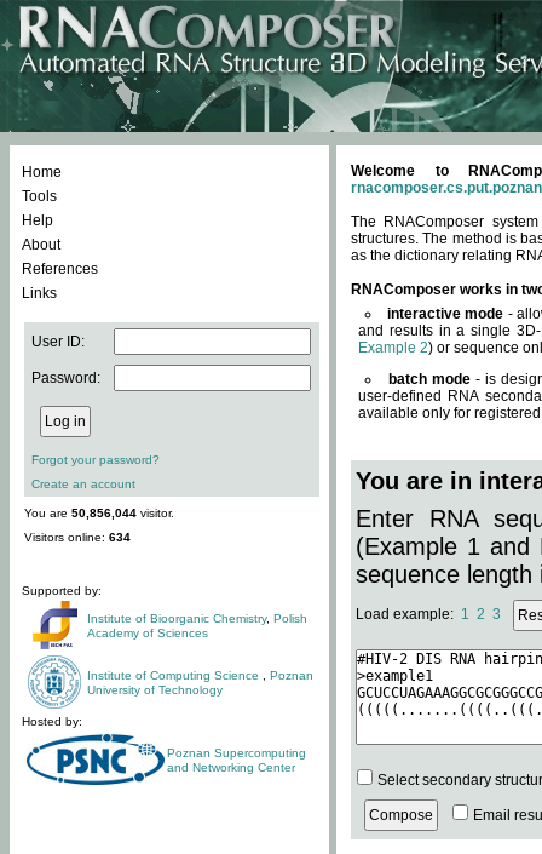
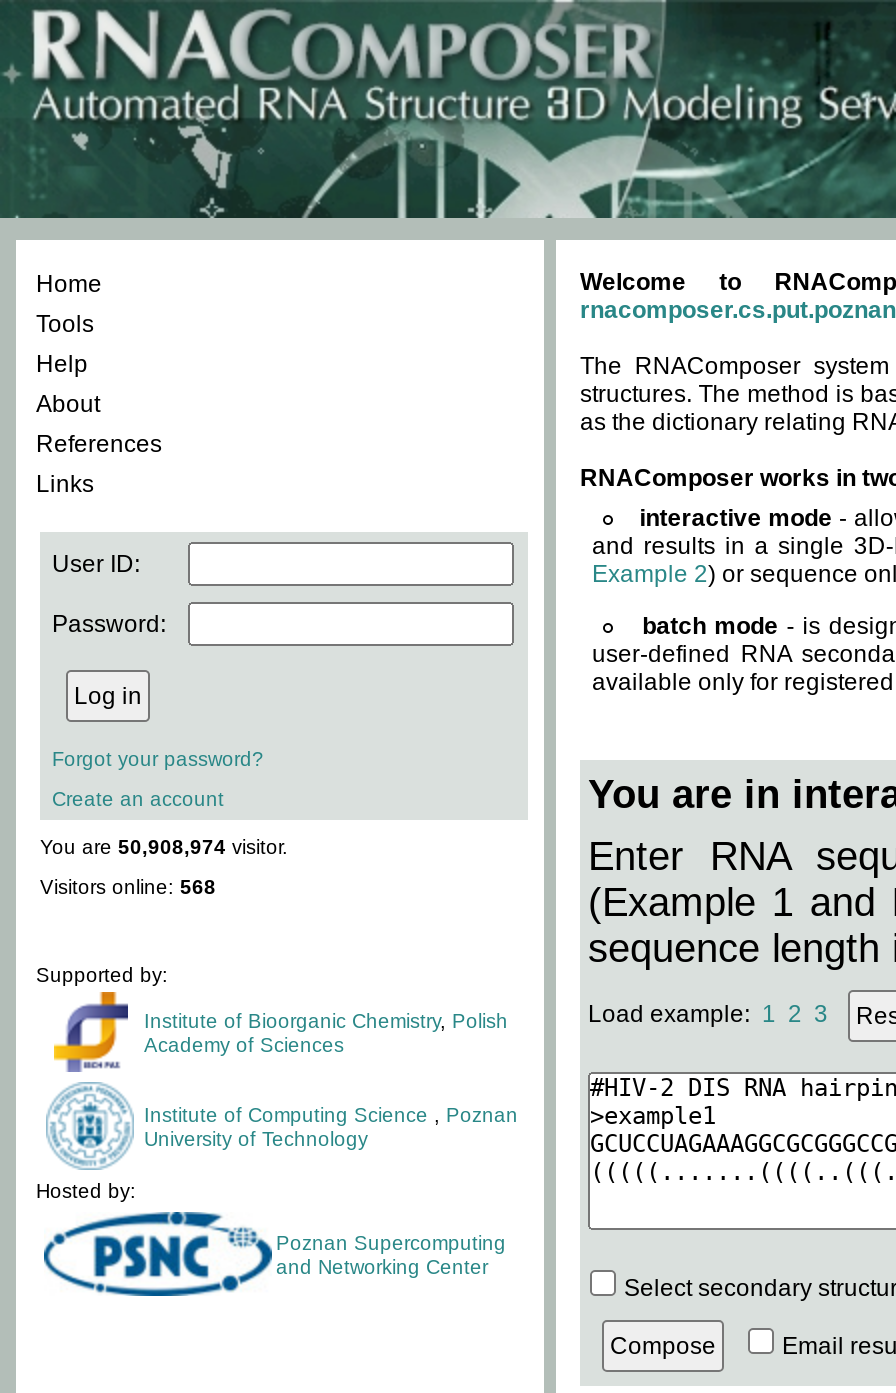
[24,506,174,520] You are 50,856,044 visitor. -> [40,836,288,858] You are 50,908,974 visitor.
[24,531,131,544] Visitors online: 634 -> [40,876,216,898] Visitors online: 568

